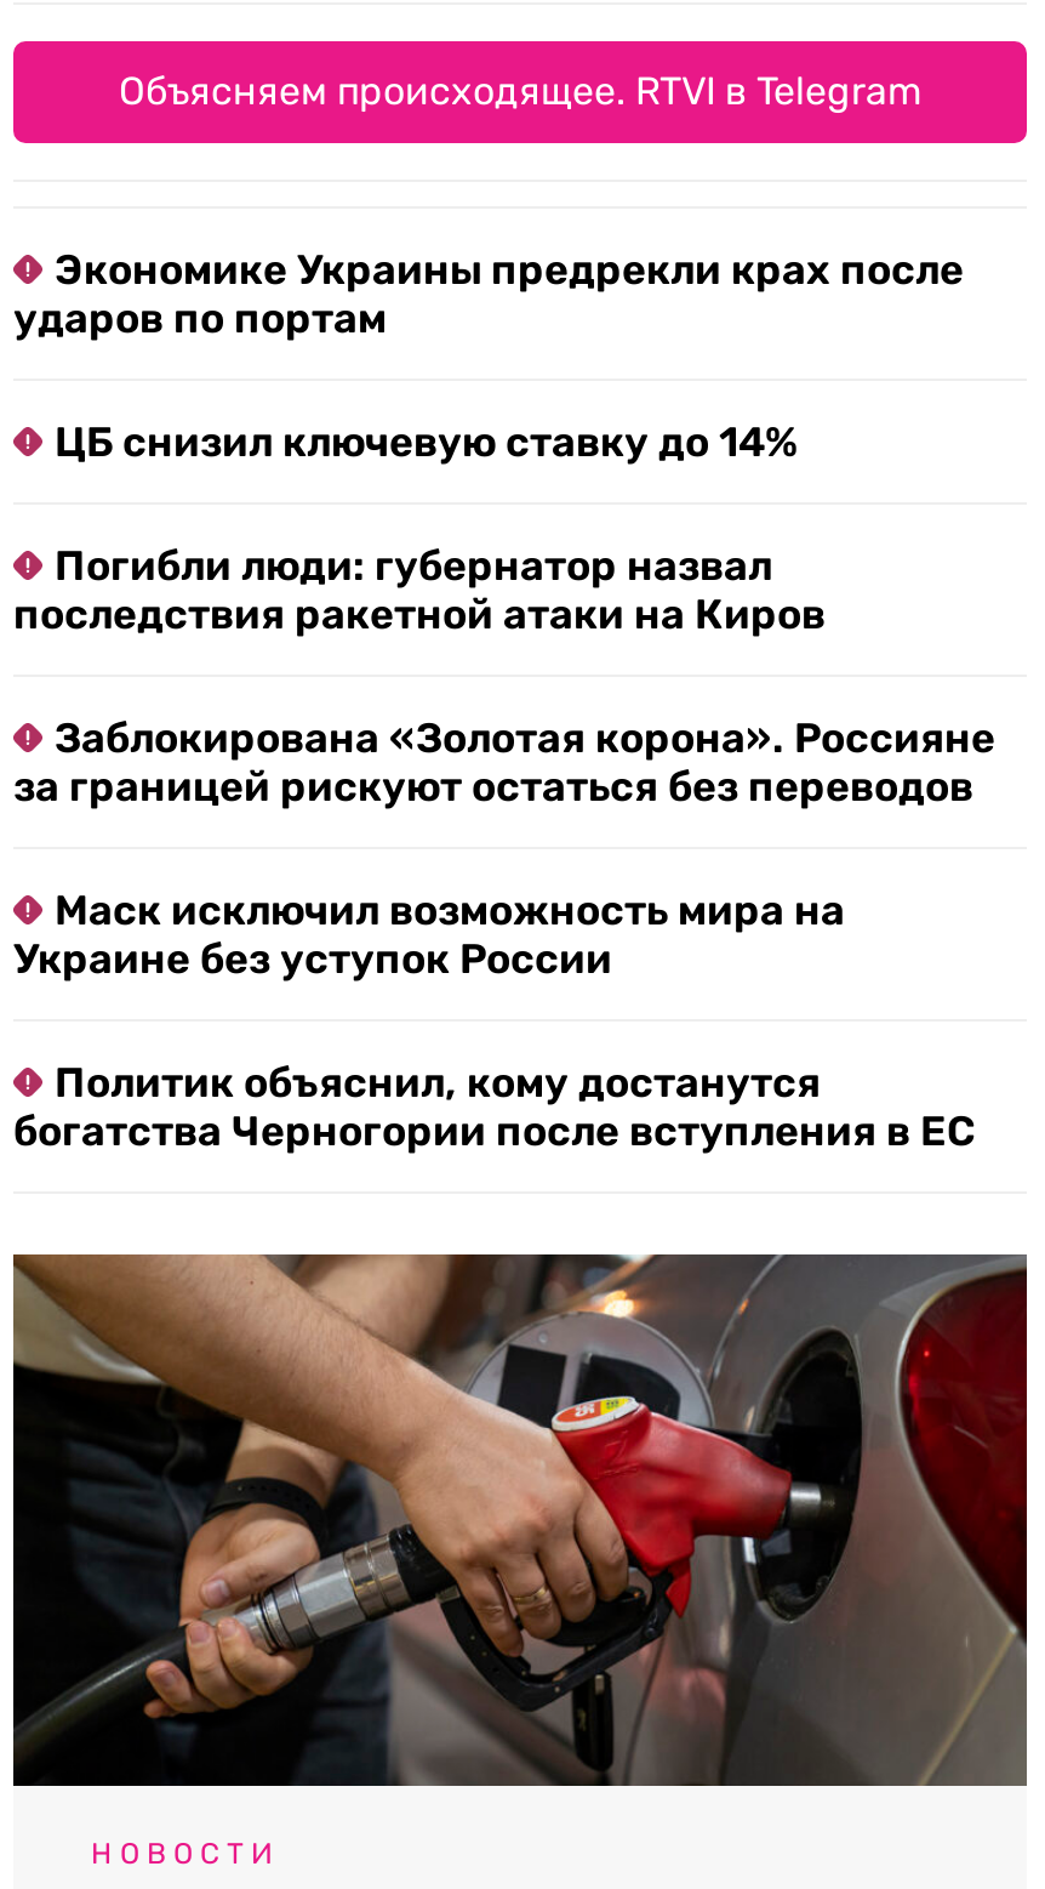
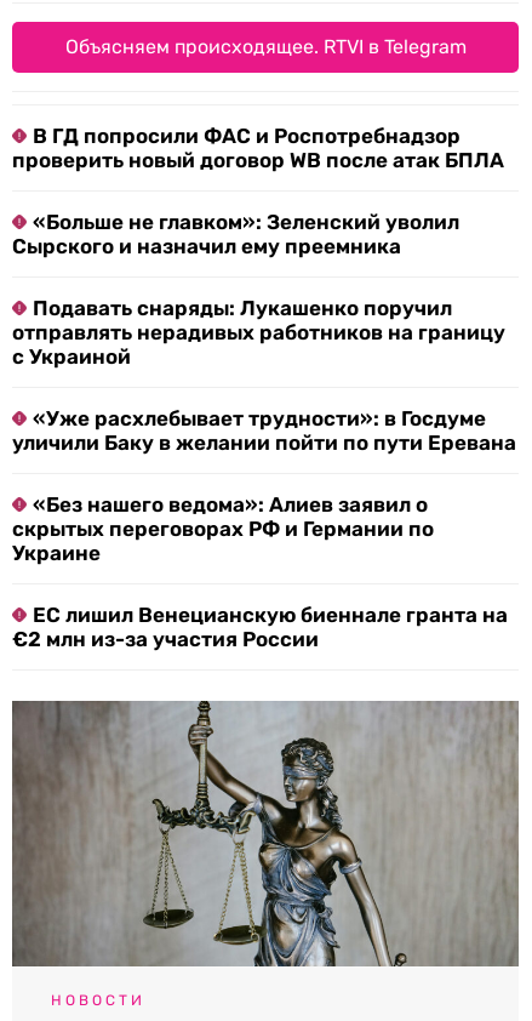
[13,245,964,342] Экономике Украины предрекли крах после | ударов по портам -> [12,124,504,172] В ГД попросили ФАС и Роспотребнадзор | проверить новый договор WB после атак БПЛА
[55,418,799,466] ЦБ снизил ключевую ставку до 14% -> [12,210,459,258] «Больше не главком»: Зеленский уволил | Сырского и назначил ему преемника
[13,541,826,638] Погибли люди: губернатор назвал | последствия ракетной атаки на Киров -> [12,296,505,369] Подавать снаряды: Лукашенко поручил | отправлять нерадивых работников на границу | с Украиной
[13,714,995,811] Заблокирована «Золотая корона». Россияне | за границей рискуют остаться без переводов -> [12,406,516,455] «Уже расхлебывает трудности»: в Госдуме | уличили Баку в желании пойти по пути Еревана
[13,886,845,983] Маск исключил возможность мира на | Украине без уступок России -> [12,492,434,565] «Без нашего ведома»: Алиев заявил о | скрытых переговорах РФ и Германии по | Украине
[13,1058,976,1155] Политик объяснил, кому достанутся | богатства Черногории после вступления в ЕС -> [12,603,508,651] ЕС лишил Венецианскую биеннале гранта на | €2 млн из-за участия России
[11,1271,1027,1788] [image] -> [11,700,519,968] [image]

